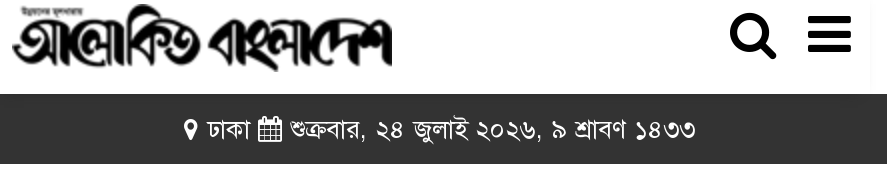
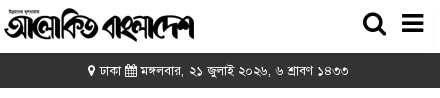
[282,112,696,146] শুক্রবার, ২৪ জুলাই ২০২৬, ৯ শ্রাবণ ১৪৩৩ -> [137,62,348,79] মঙ্গলবার, ২১ জুলাই ২০২৬, ৬ শ্রাবণ ১৪৩৩

